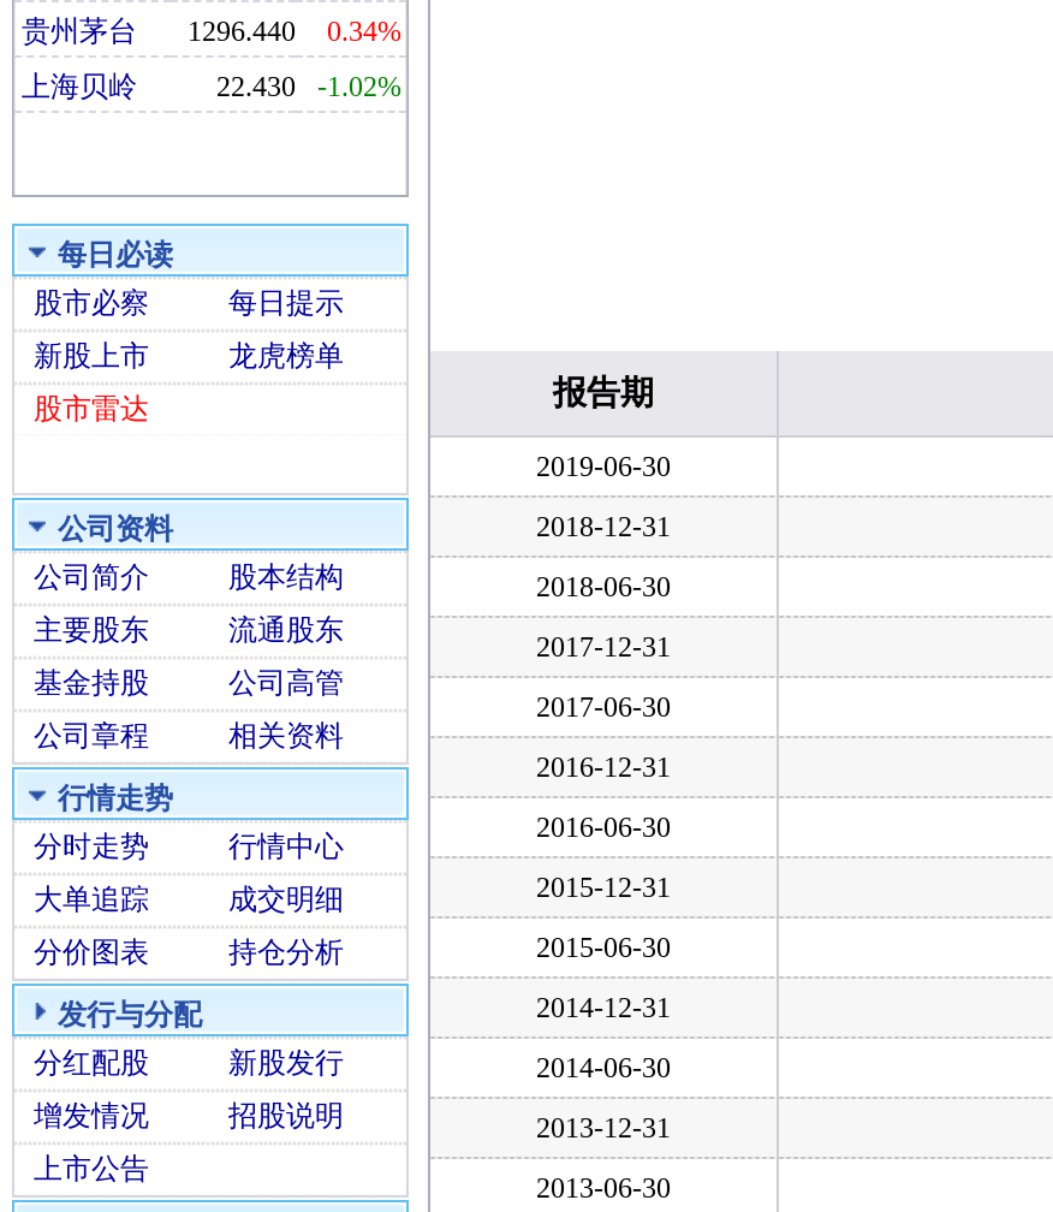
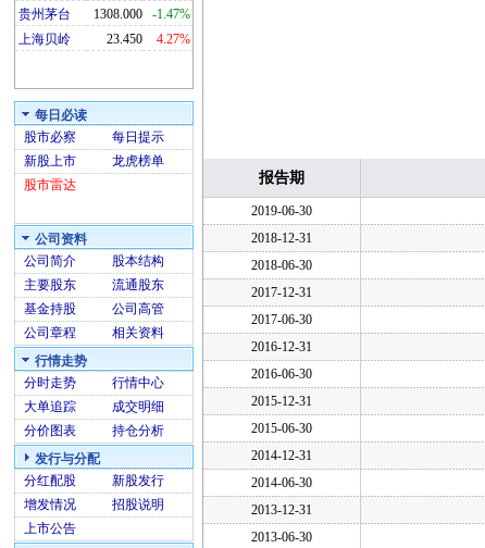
[188,14,296,48] 1296.440 -> [94,7,142,22] 1308.000
[327,14,401,48] 0.34% -> [152,7,190,22] -1.47%
[216,70,296,103] 22.430 -> [107,32,142,47] 23.450
[317,70,401,103] -1.02% -> [157,32,190,47] 4.27%

